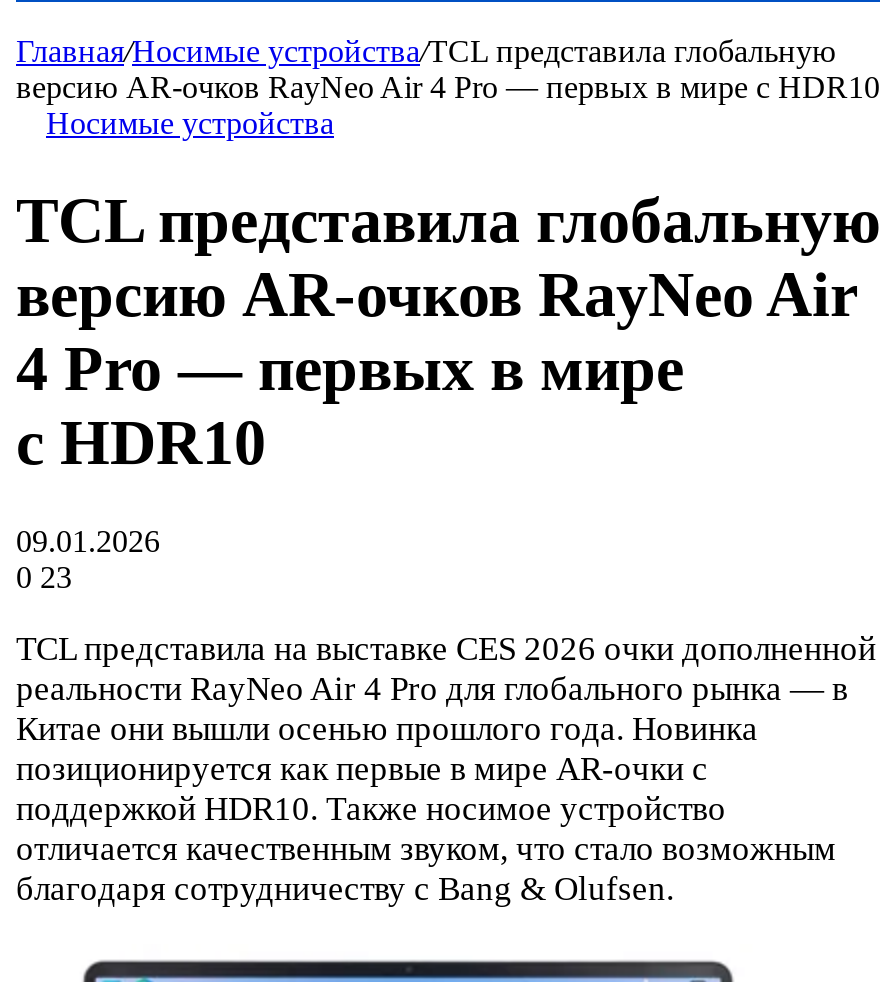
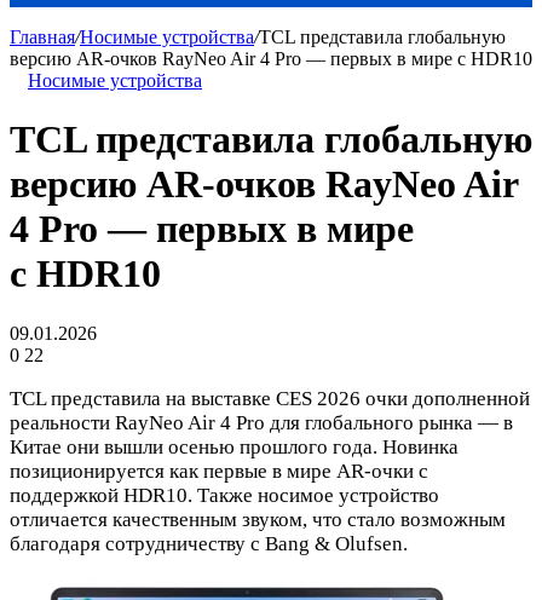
[16,560,72,594] 0 23 -> [10,345,44,365] 0 22

